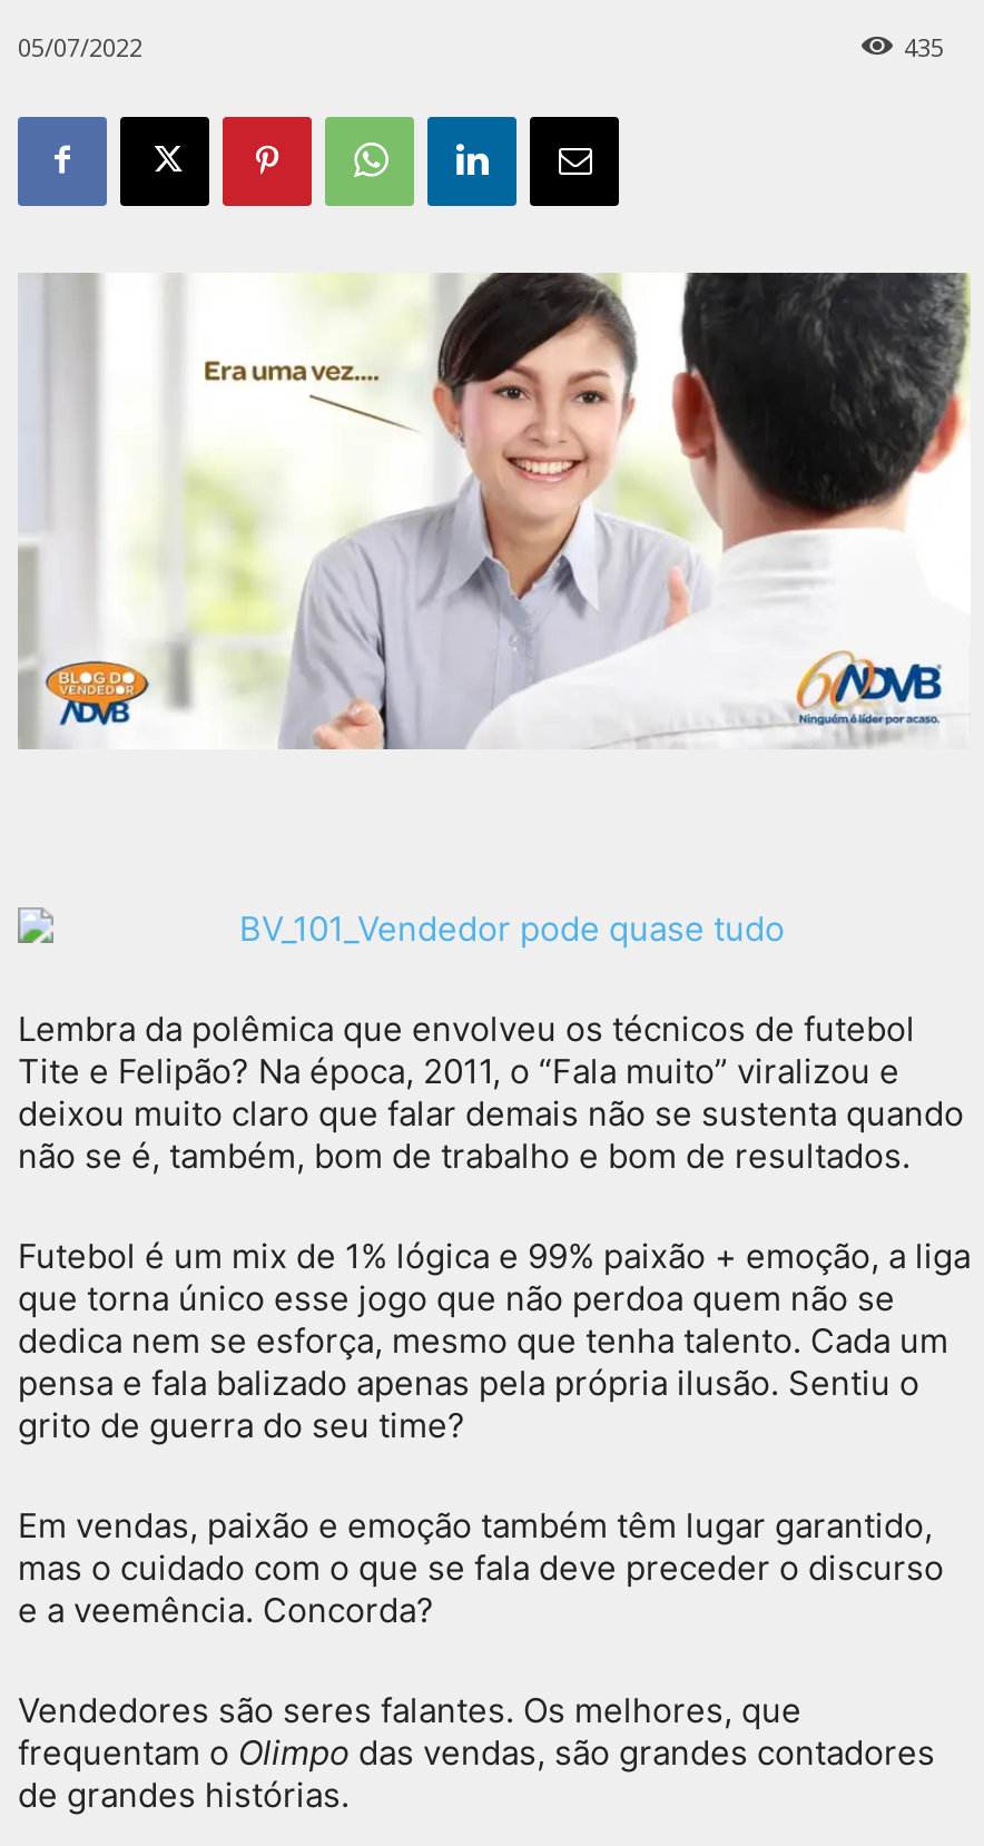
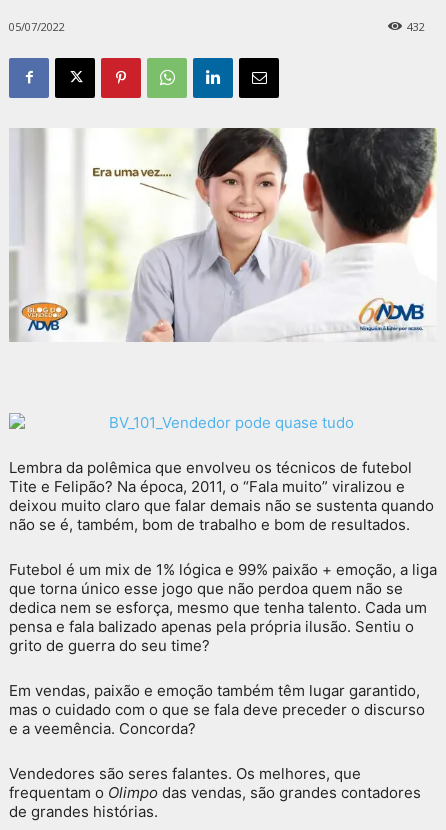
[904,30,944,63] 435 -> [407,19,425,34] 432

